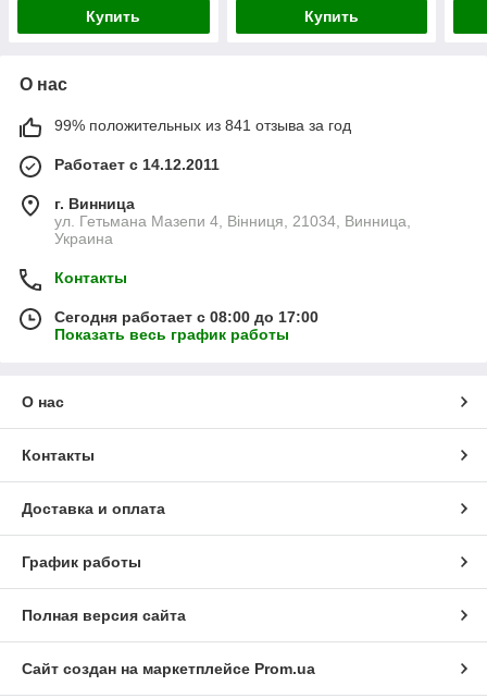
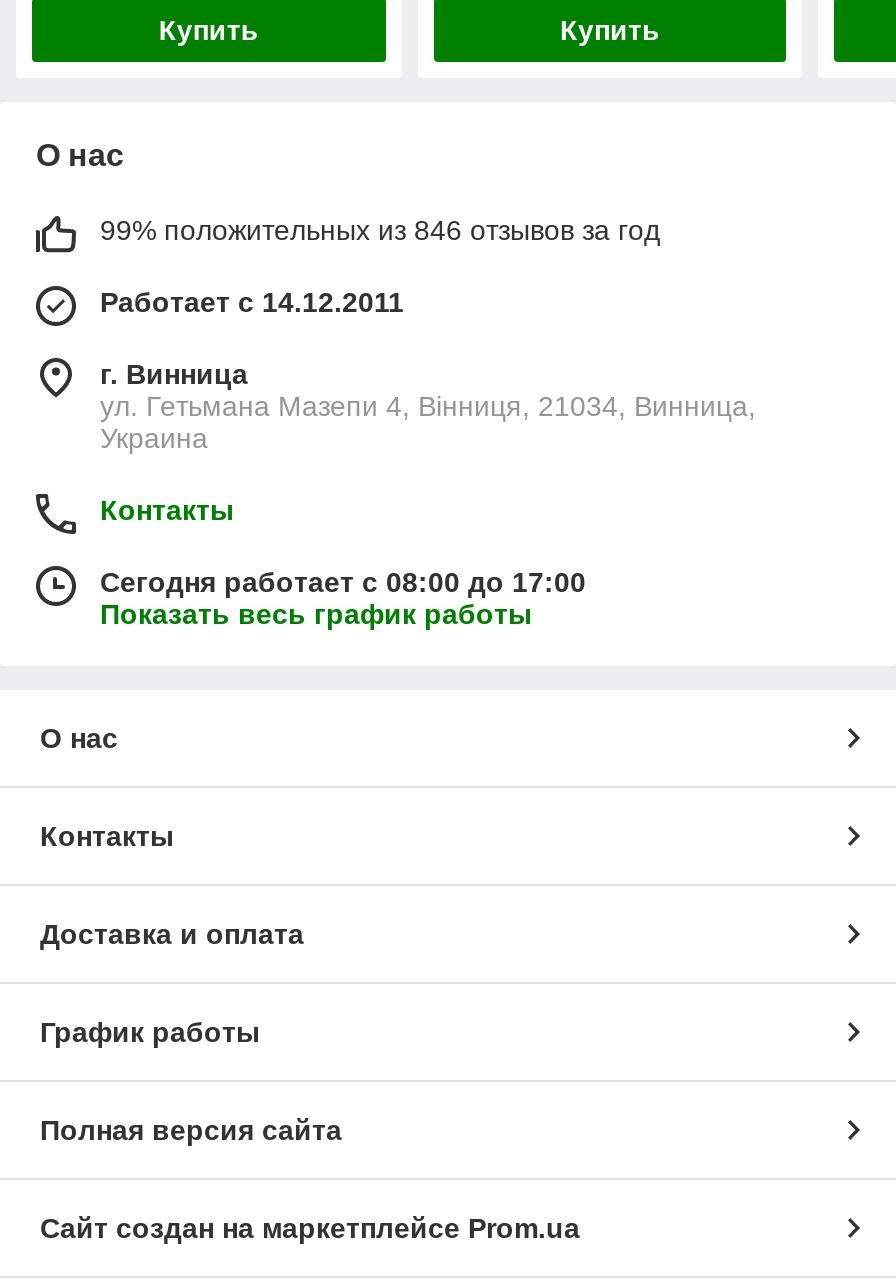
[54,117,351,134] 99% положительных из 841 отзыва за год -> [100,215,660,247] 99% положительных из 846 отзывов за год

